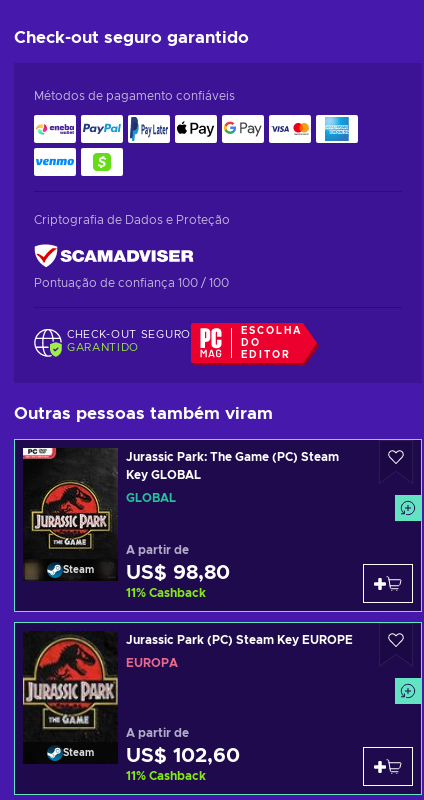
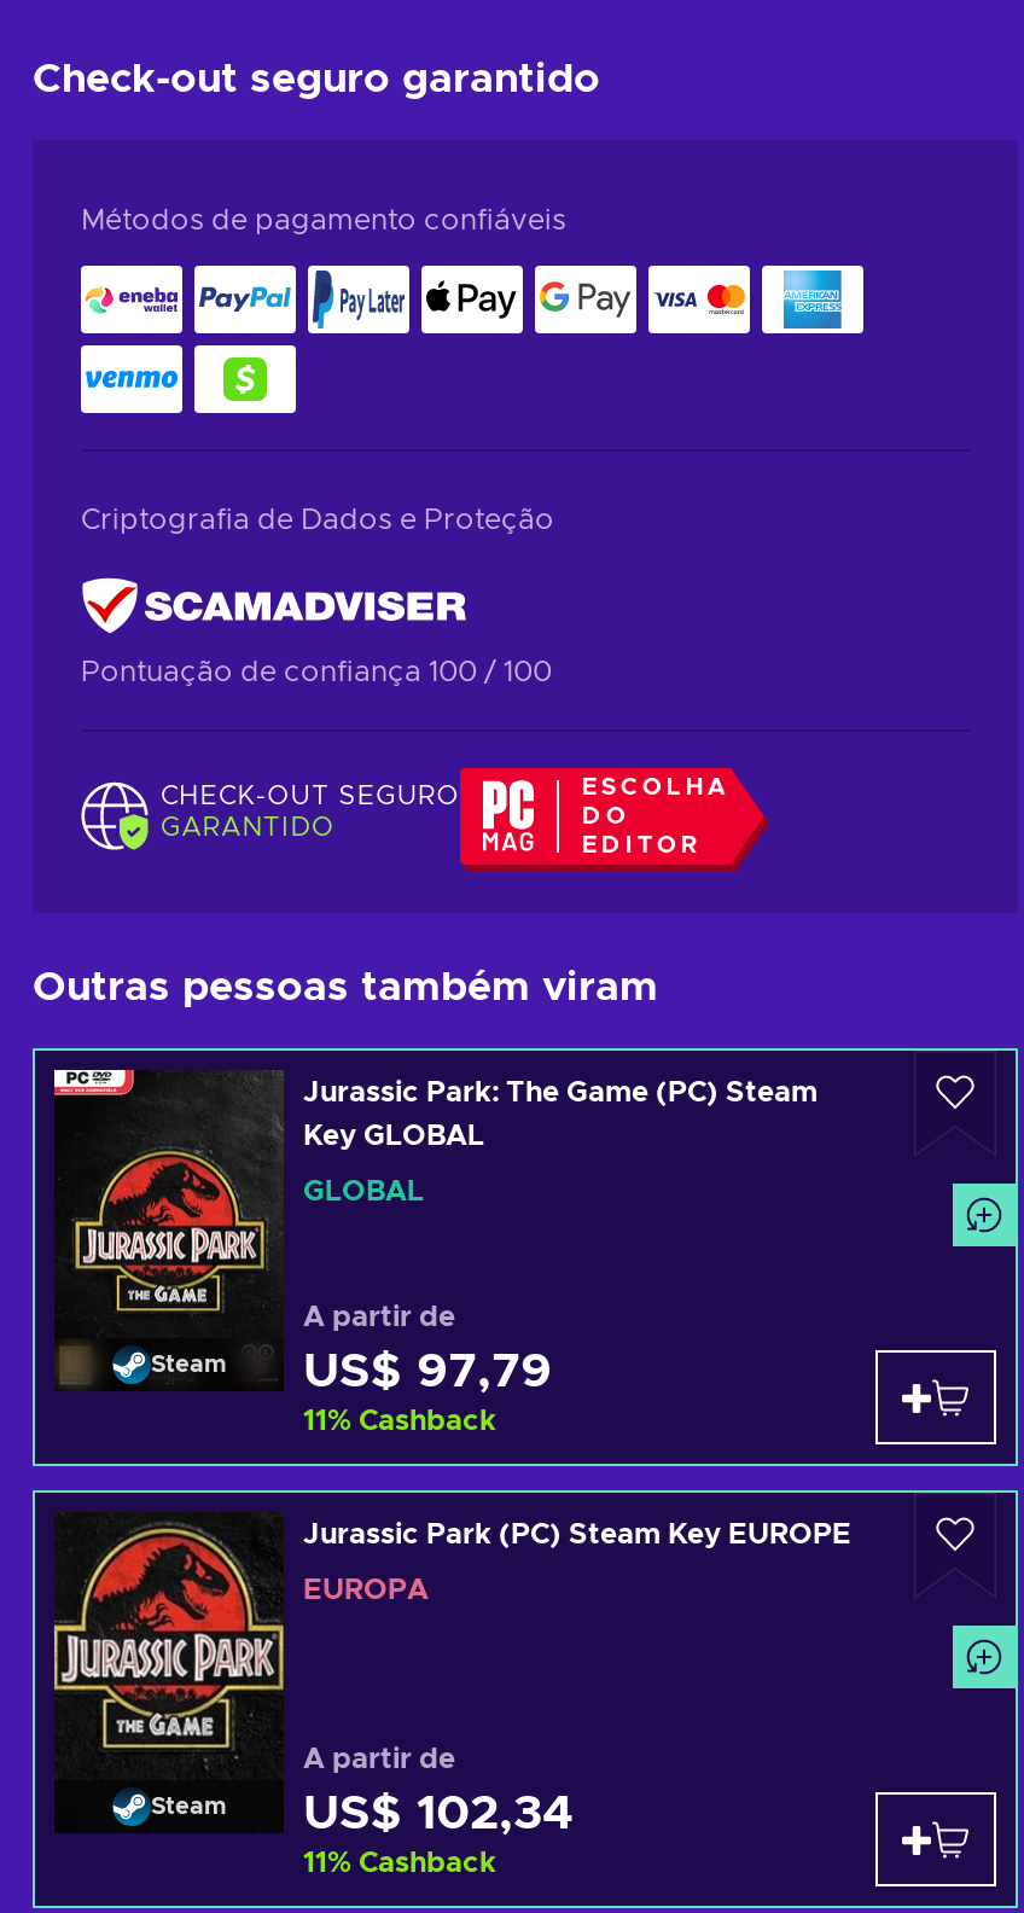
[126,563,230,583] US$ 98,80 -> [303,1347,552,1395] US$ 97,79
[126,746,240,766] US$ 102,60 -> [303,1789,574,1837] US$ 102,34

